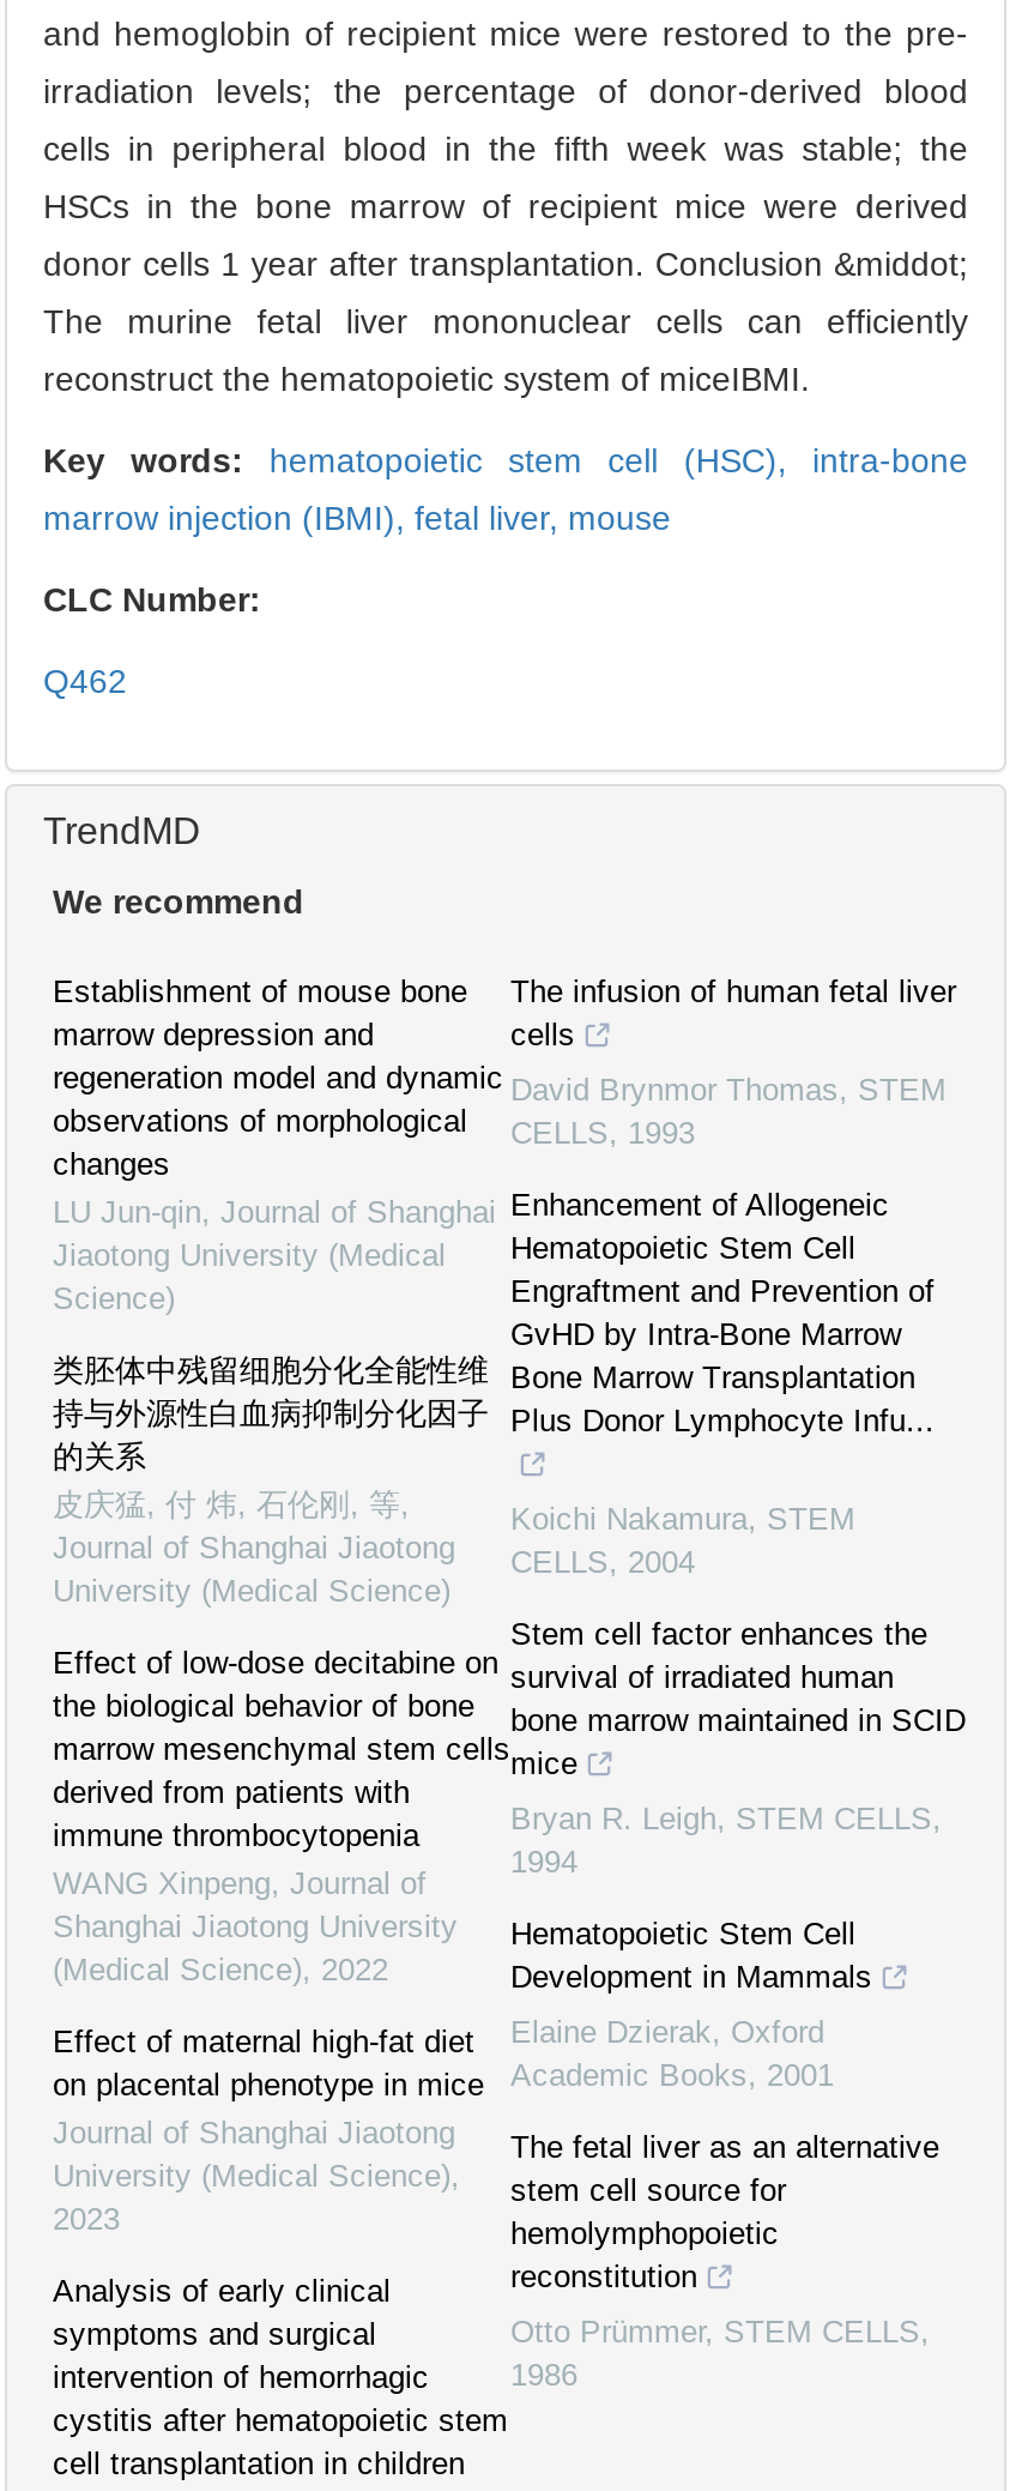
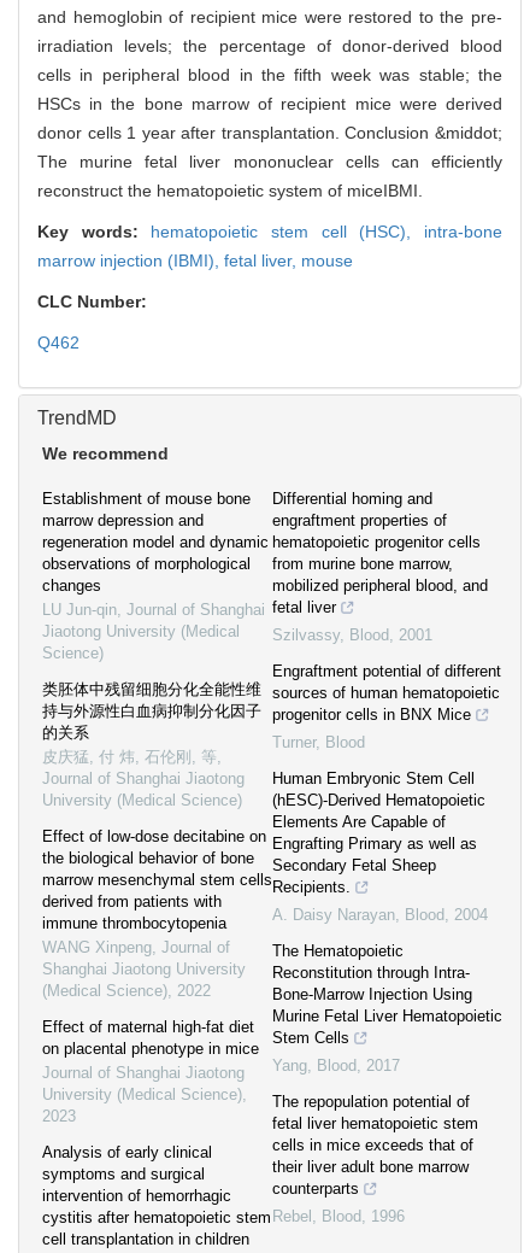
[510,974,956,1053] The infusion of human fetal liver | cells -> [272,490,488,617] Differential homing and | engraftment properties of | hematopoietic progenitor cells | from murine bone marrow, | mobilized peripheral blood, and | fetal liver
[510,1072,947,1152] David Brynmor Thomas, STEM | CELLS, 1993 -> [272,626,432,644] Szilvassy, Blood, 2001
[510,1187,935,1439] Enhancement of Allogeneic | Hematopoietic Stem Cell | Engraftment and Prevention of | GvHD by Intra‐Bone Marrow | Bone Marrow Transplantation | Plus Donor Lymphocyte Infu... -> [272,662,501,724] Engraftment potential of different | sources of human hematopoietic | progenitor cells in BNX Mice
[510,1502,855,1581] Koichi Nakamura, STEM | CELLS, 2004 -> [272,734,365,752] Turner, Blood
[510,1617,966,1782] Stem cell factor enhances the | survival of irradiated human | bone marrow maintained in SCID | mice -> [272,770,485,896] Human Embryonic Stem Cell | (hESC)-Derived Hematopoietic | Elements Are Capable of | Engrafting Primary as well as | Secondary Fetal Sheep | Recipients.
[510,1801,942,1880] Bryan R. Leigh, STEM CELLS, | 1994 -> [272,906,488,924] A. Daisy Narayan, Blood, 2004
[510,1916,872,1995] Hematopoietic Stem Cell | Development in Mammals -> [272,942,502,1047] The Hematopoietic | Reconstitution through Intra- | Bone-Marrow Injection Using | Murine Fetal Liver Hematopoietic | Stem Cells
[510,2015,834,2094] Elaine Dzierak, Oxford | Academic Books, 2001 -> [272,1057,400,1075] Yang, Blood, 2017
[510,2130,939,2295] The fetal liver as an alternative | stem cell source for | hemolymphopoietic | reconstitution -> [272,1093,478,1198] The repopulation potential of | fetal liver hematopoietic stem | cells in mice exceeds that of | their liver adult bone marrow | counterparts
[510,2314,930,2393] Otto Prümmer, STEM CELLS, | 1986 -> [272,1208,405,1226] Rebel, Blood, 1996

